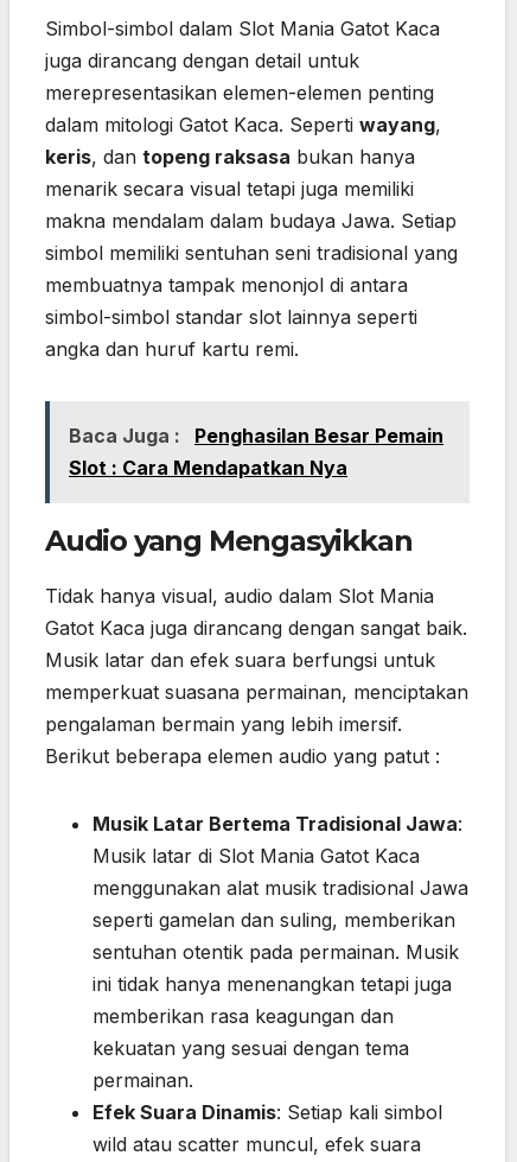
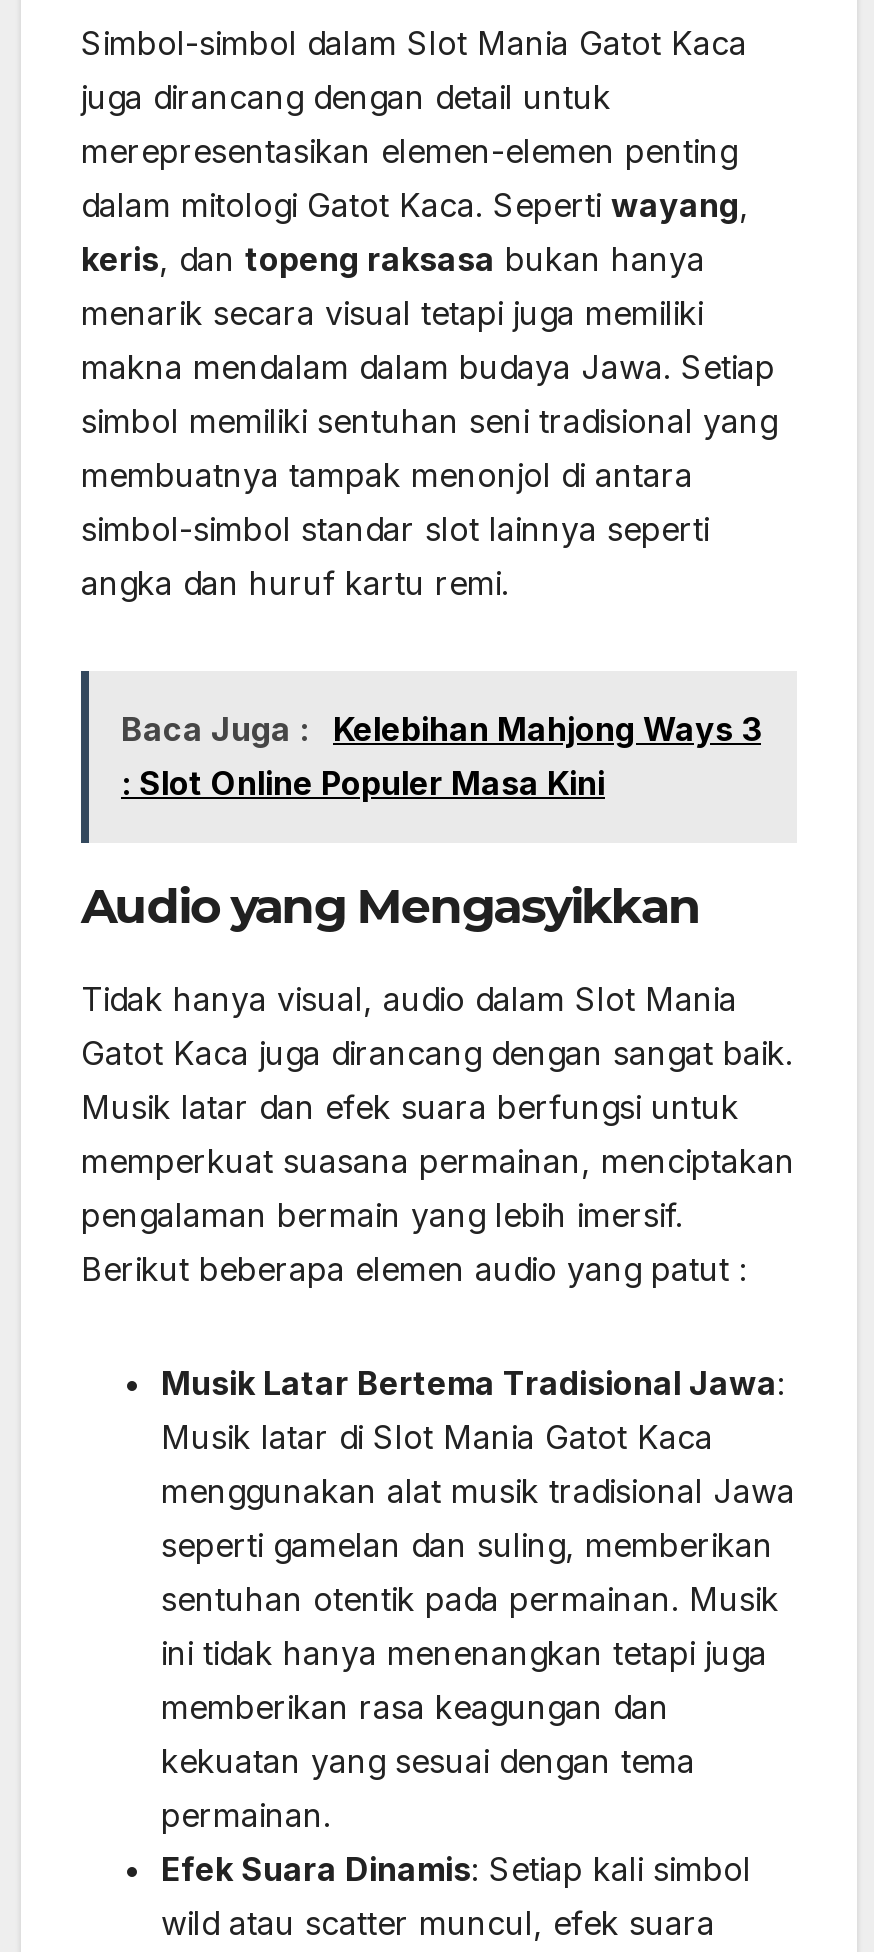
[69,423,443,479] Baca Juga : Penghasilan Besar Pemain | Slot : Cara Mendapatkan Nya -> [121,709,761,803] Baca Juga : Kelebihan Mahjong Ways 3 | : Slot Online Populer Masa Kini

